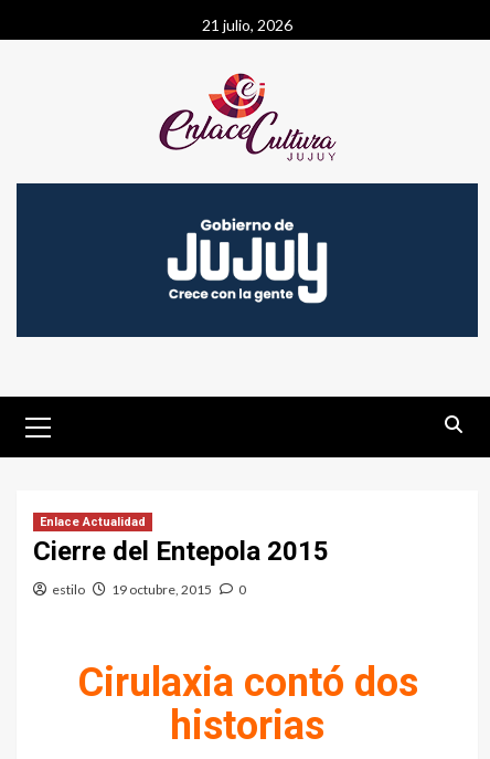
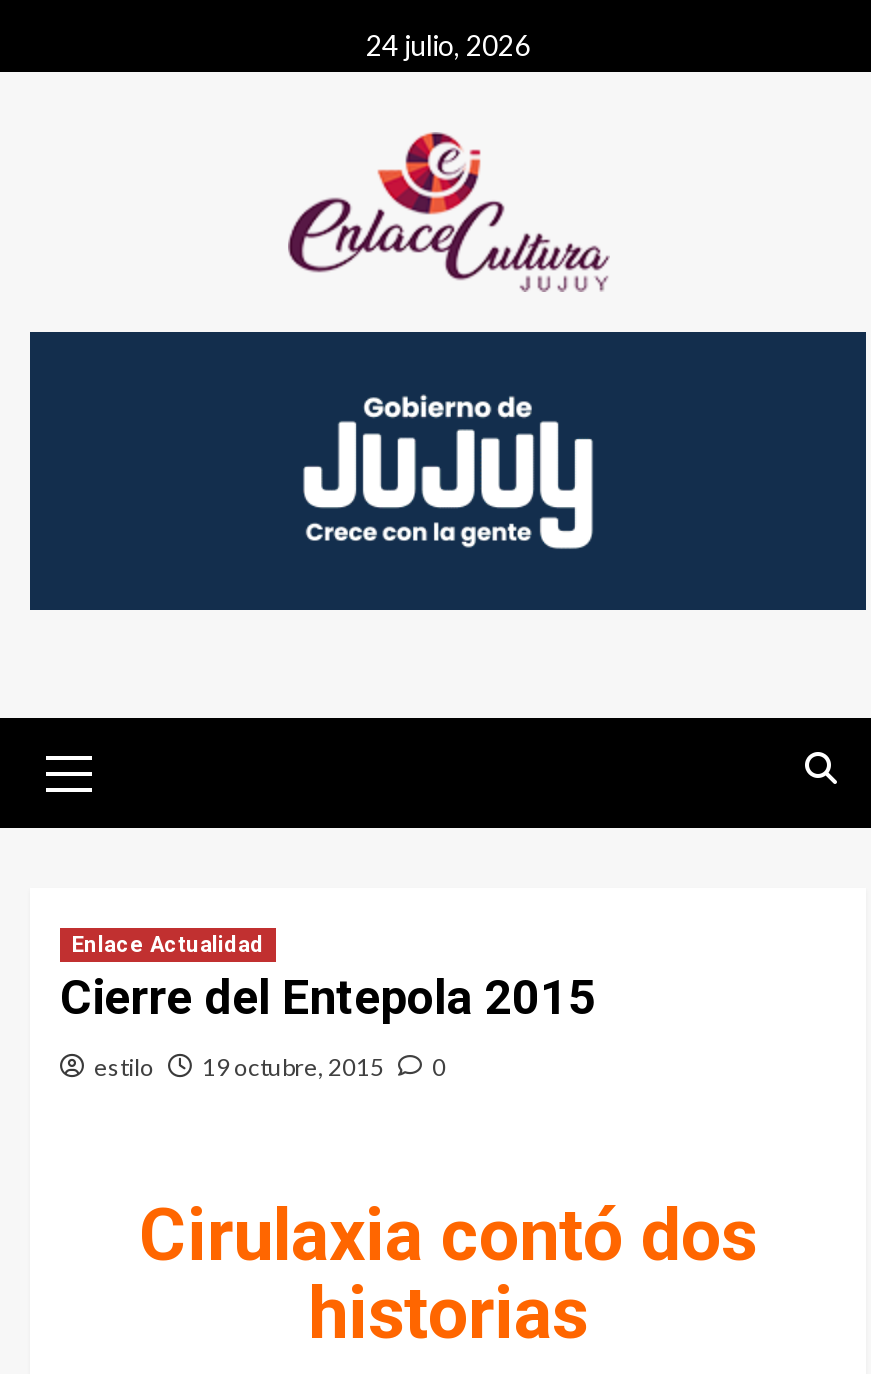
[202,15,292,34] 21 julio, 2026 -> [366,28,530,62] 24 julio, 2026

